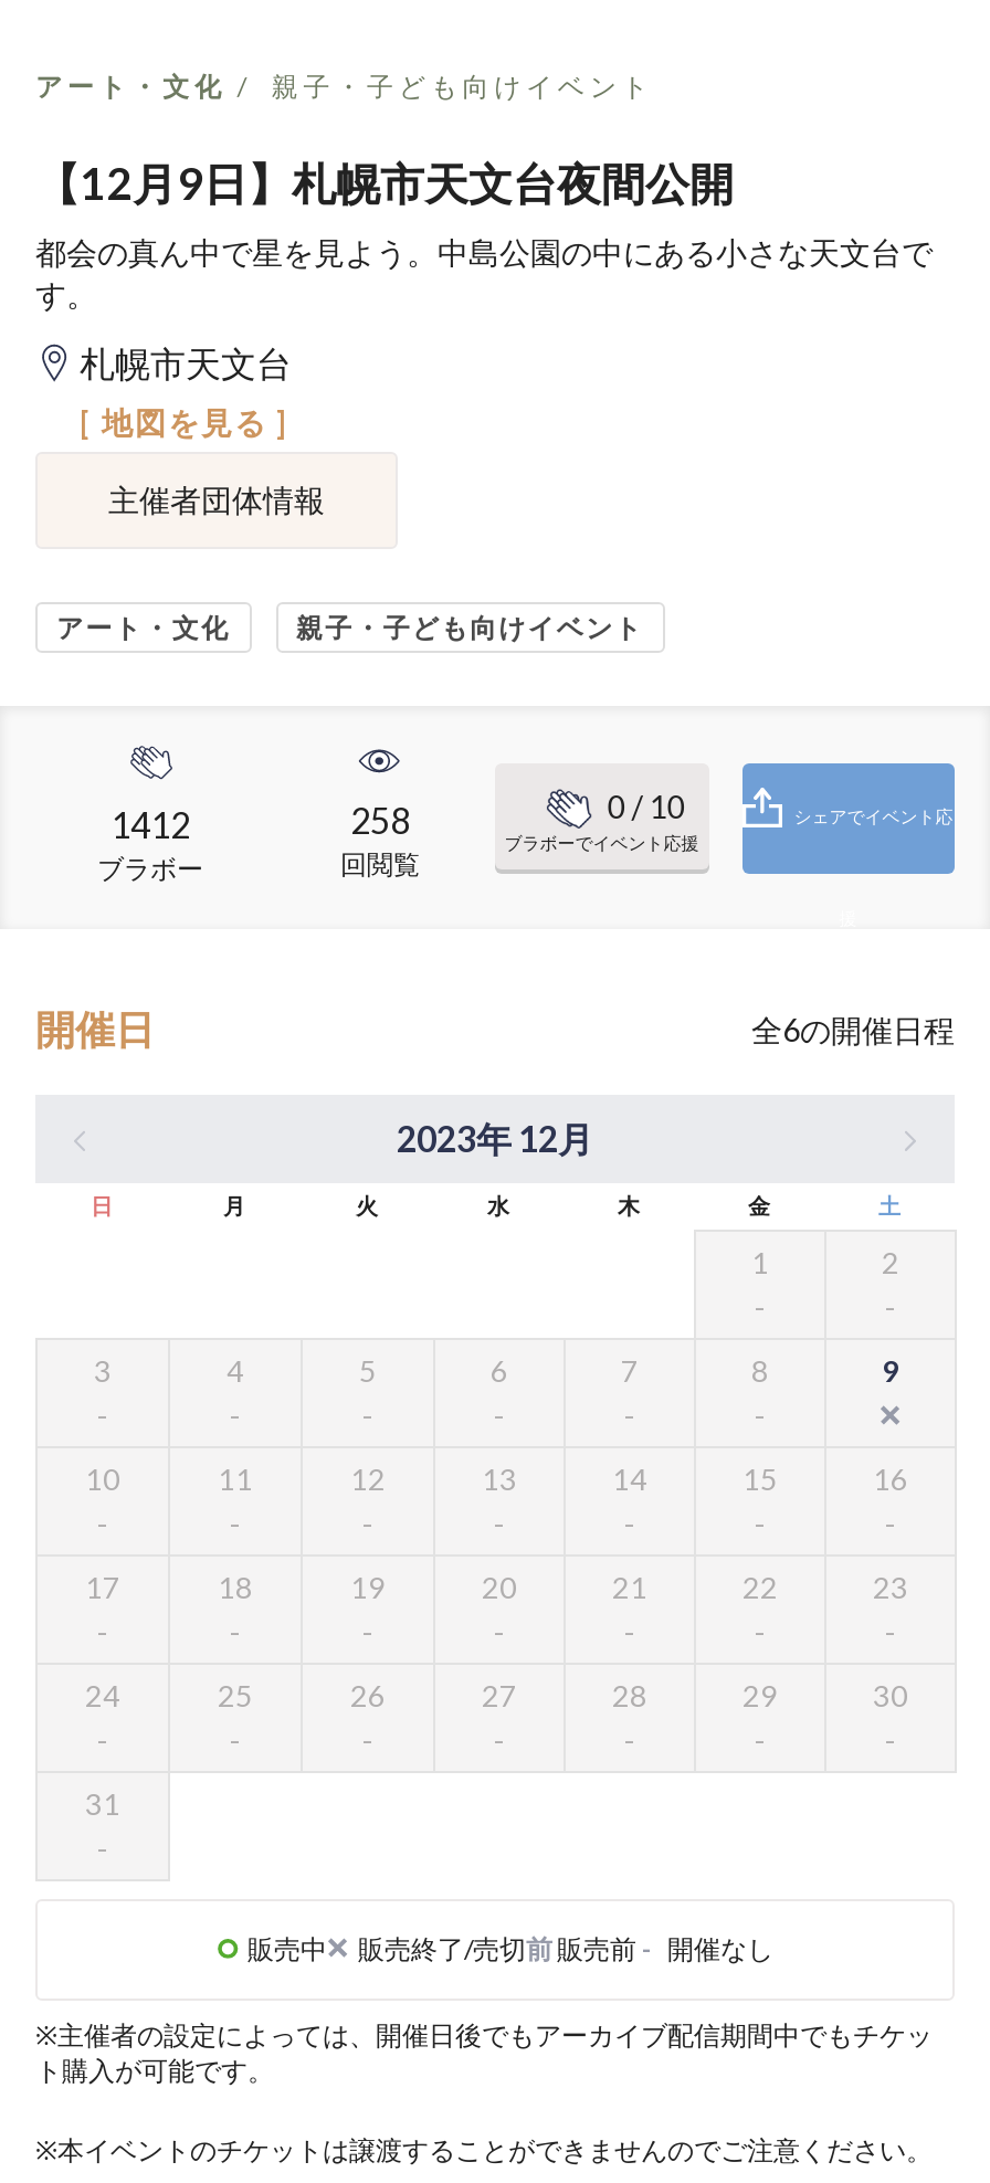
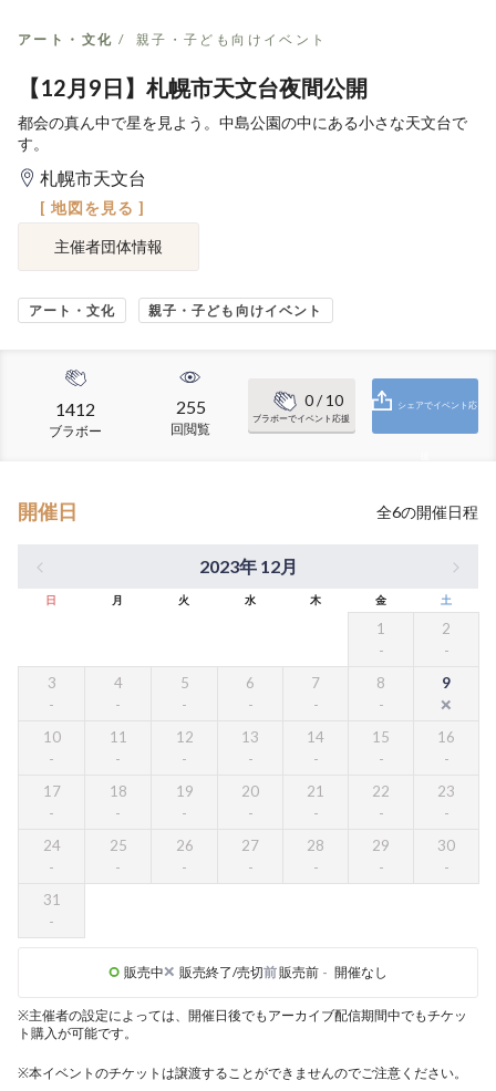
[350,799,410,841] 258 -> [175,396,205,417] 255

